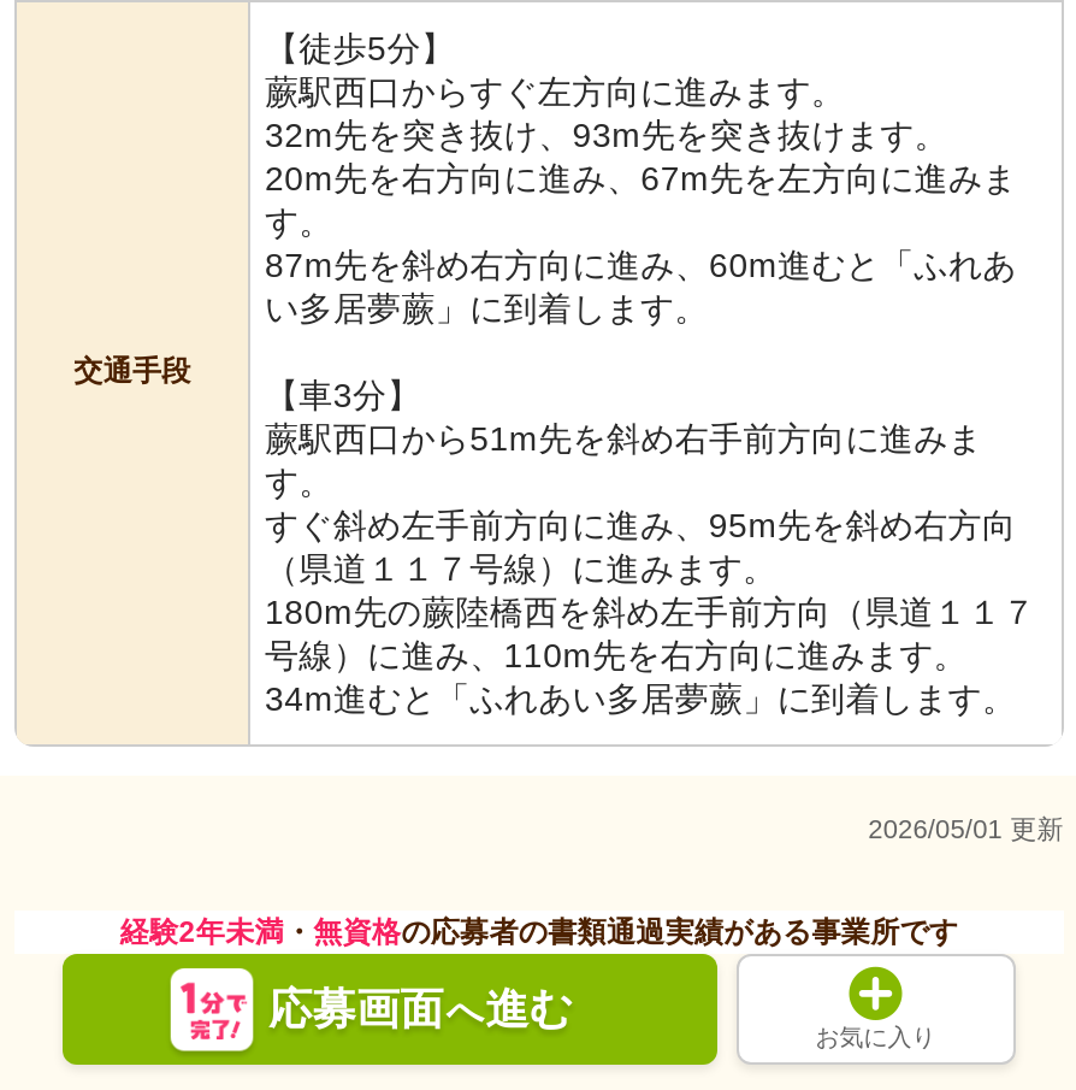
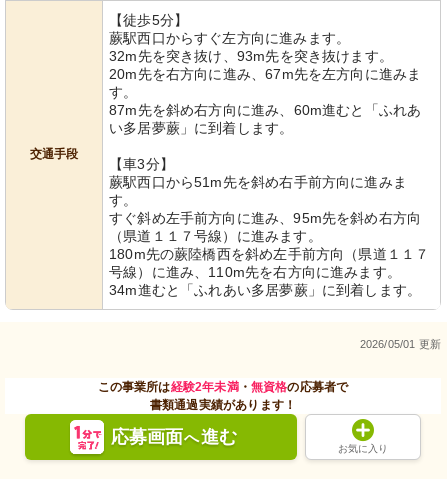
[120,916,958,950] 経験2年未満・無資格の応募者の書類通過実績がある事業所です -> [98,380,348,412] この事業所は経験2年未満・無資格の応募者で | 書類通過実績があります！

